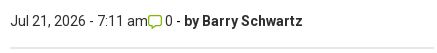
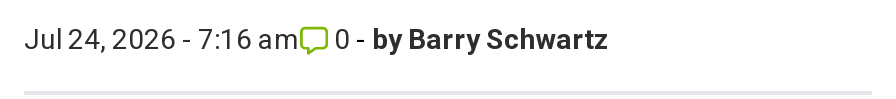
[10,13,303,29] Jul 21, 2026 - 7:11 am 0 - by Barry Schwartz -> [24,24,610,56] Jul 24, 2026 - 7:16 am 0 - by Barry Schwartz

